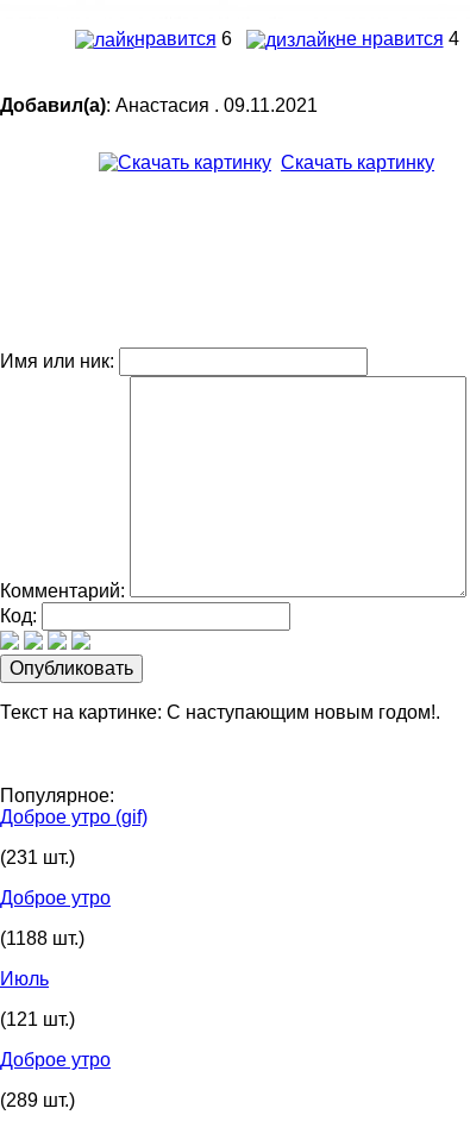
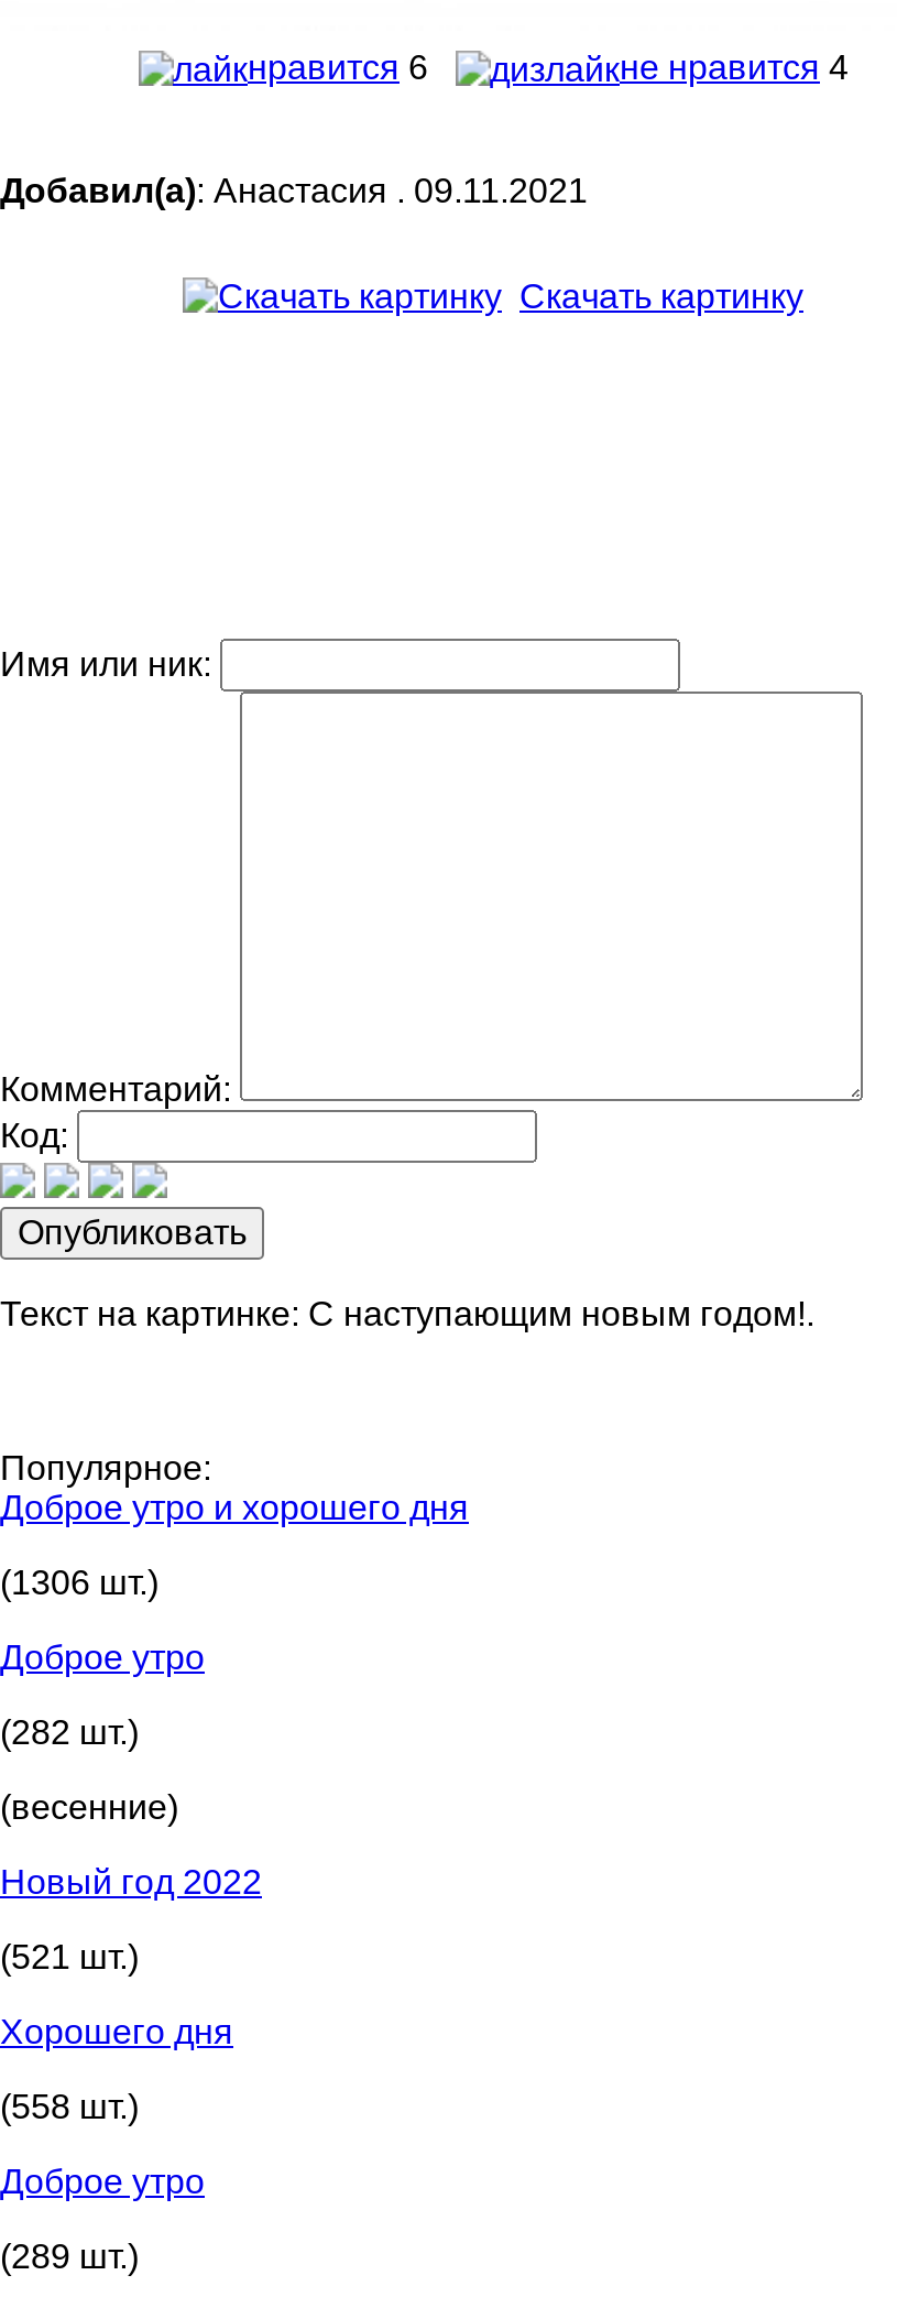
[0,807,148,827] Доброе утро (gif) -> [0,1489,469,1526] Доброе утро и хорошего дня
[0,847,75,867] (231 шт.) -> [0,1563,158,1601] (1306 шт.)
[0,928,84,1029] (1188 шт.) | Июль | (121 шт.) -> [0,1713,262,2125] (282 шт.) | (весенние) | Новый год 2022 | (521 шт.) | Хорошего дня | (558 шт.)

